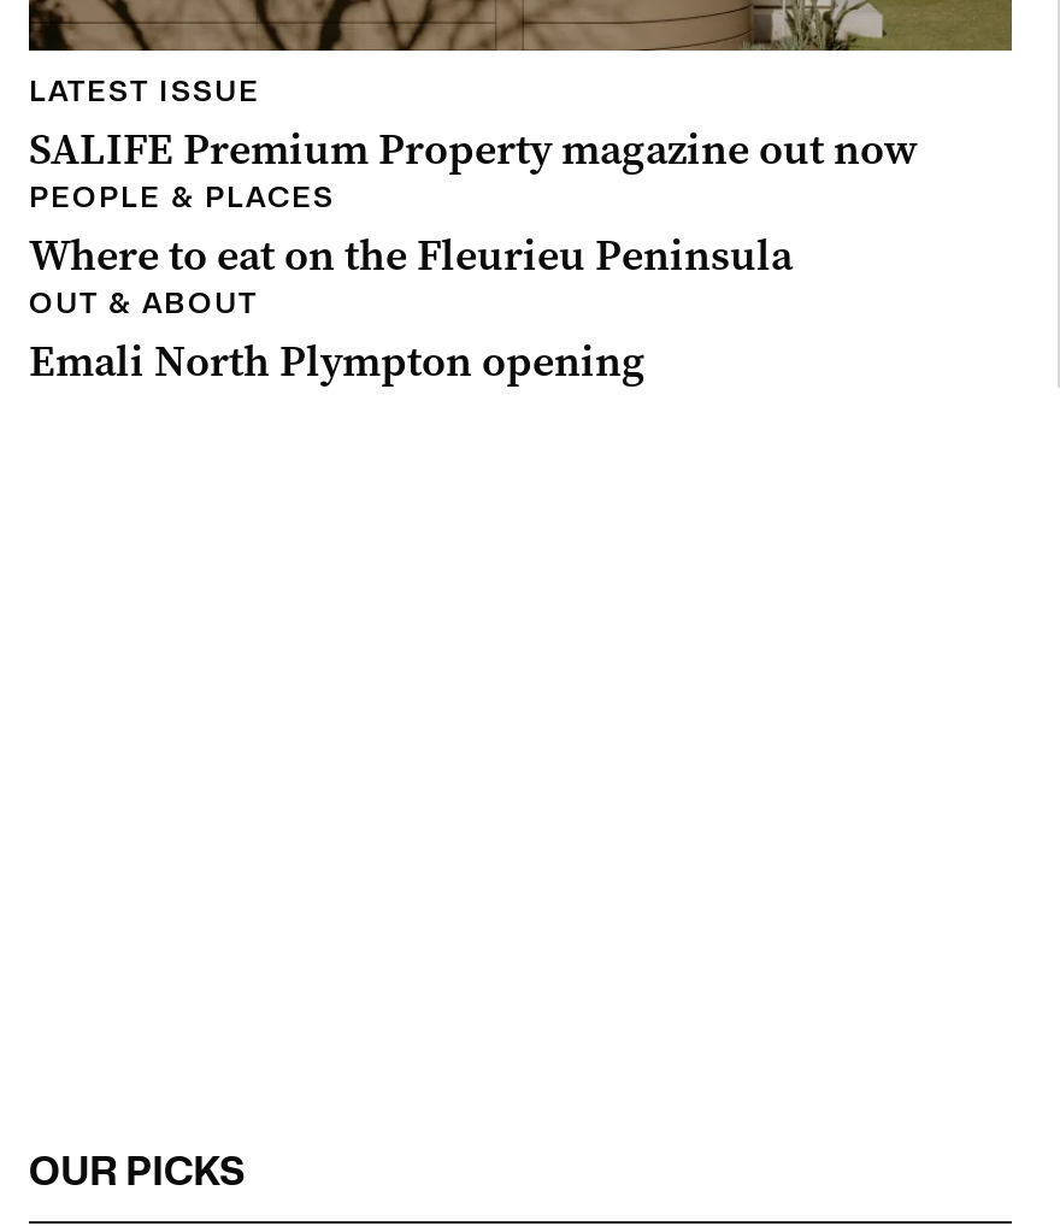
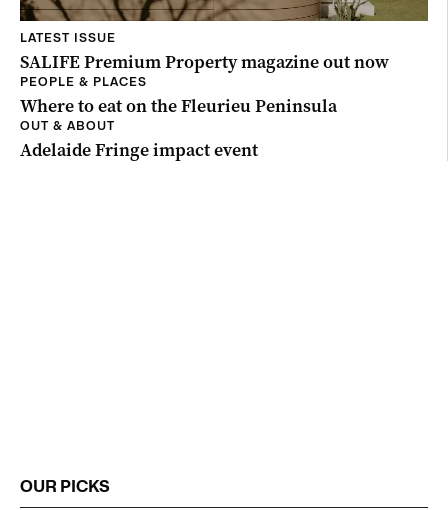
[29,332,646,390] Emali North Plympton opening -> [20,138,258,162] Adelaide Fringe impact event

